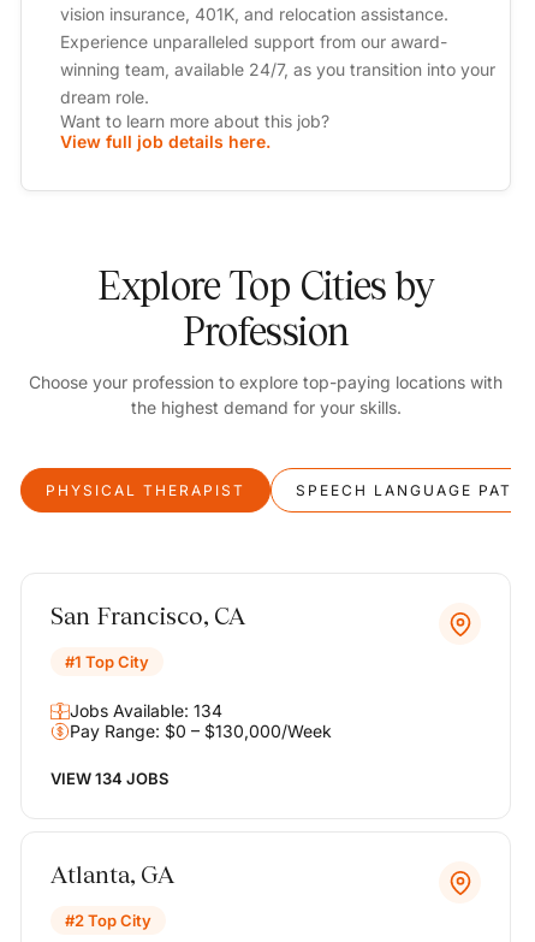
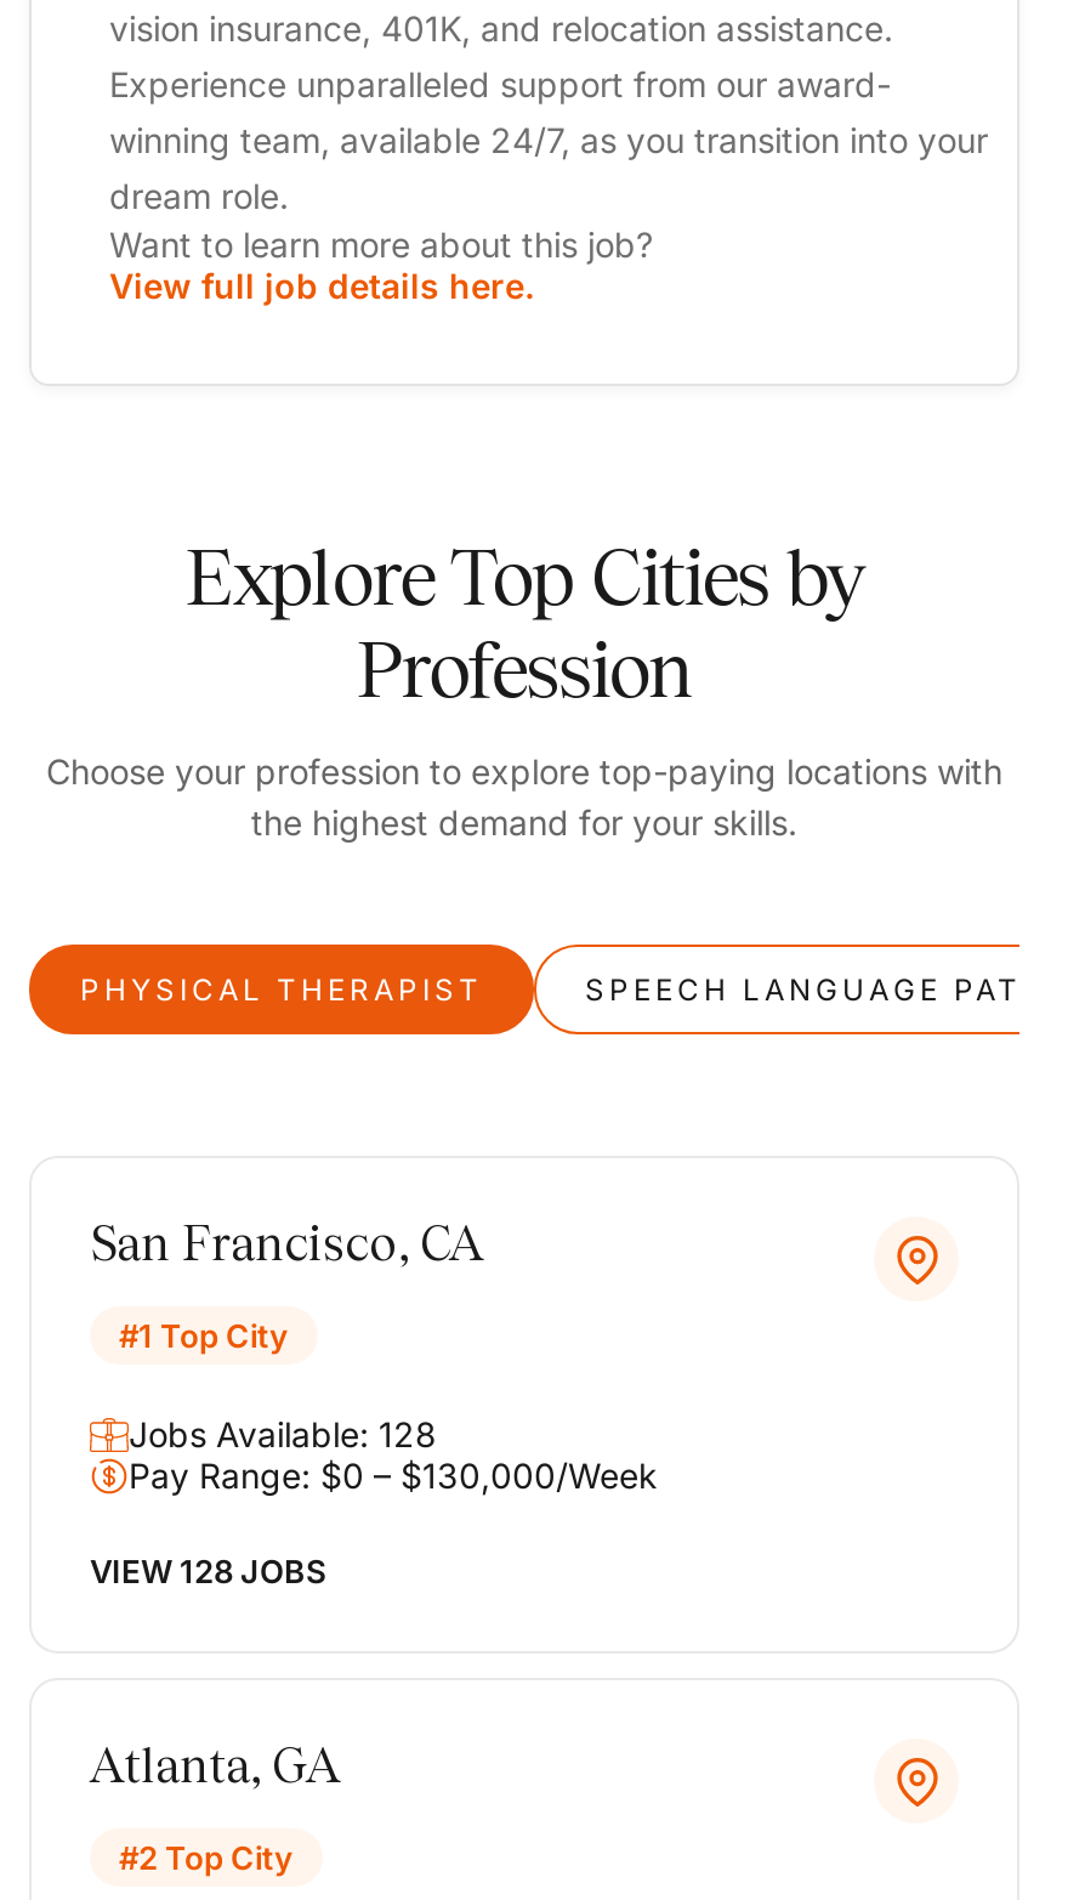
[70,700,222,721] Jobs Available: 134 -> [129,1413,437,1454] Jobs Available: 128
[50,769,168,788] VIEW 134 JOBS -> [90,1552,325,1590] VIEW 128 JOBS

